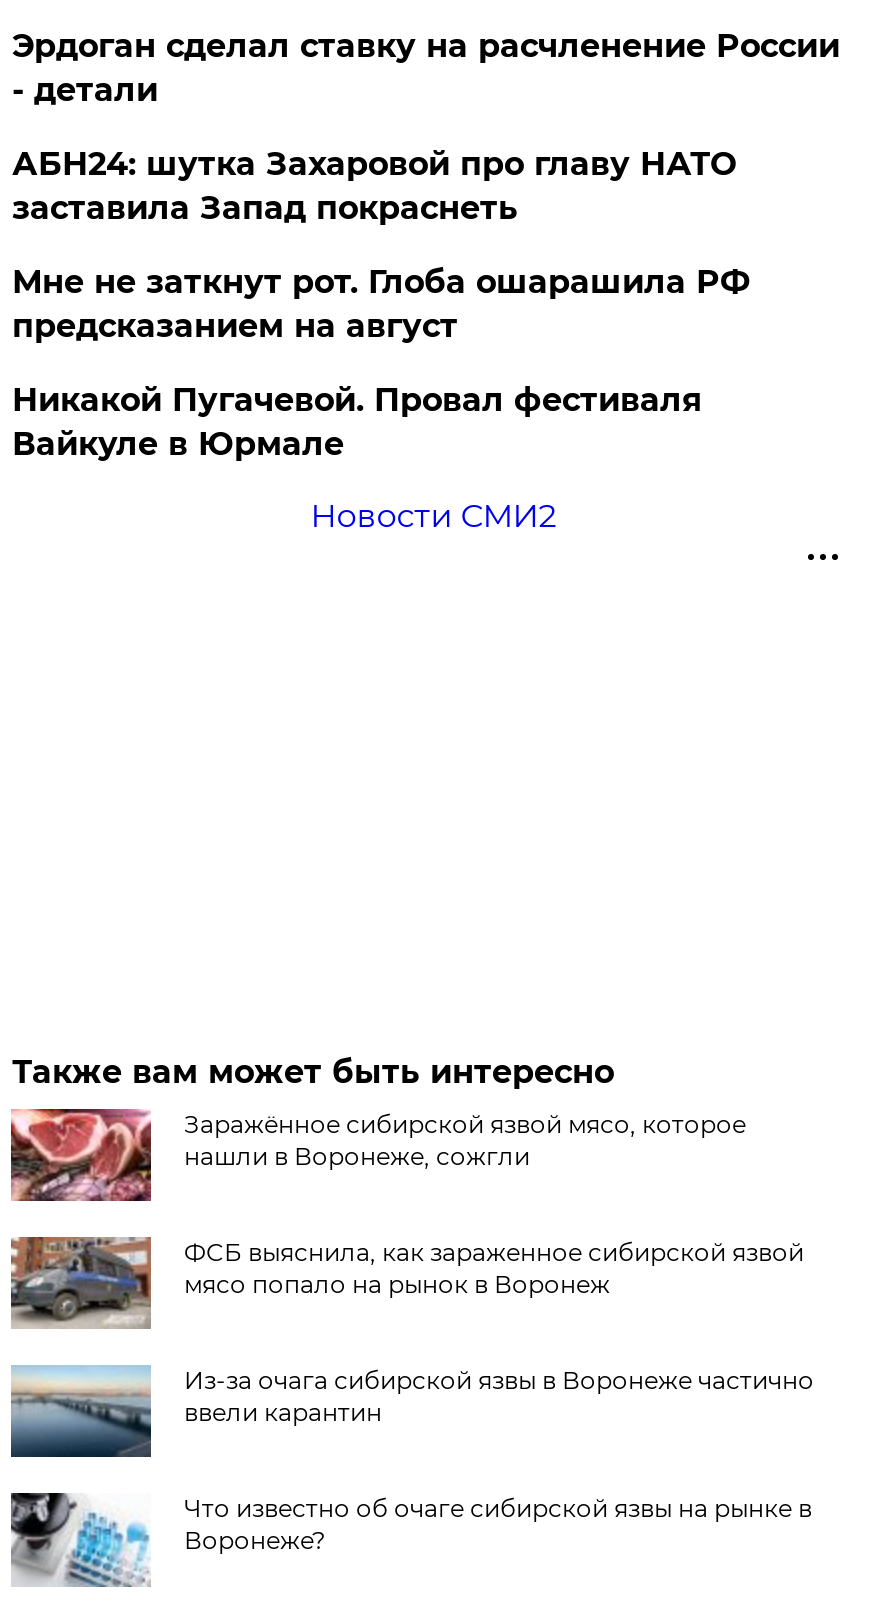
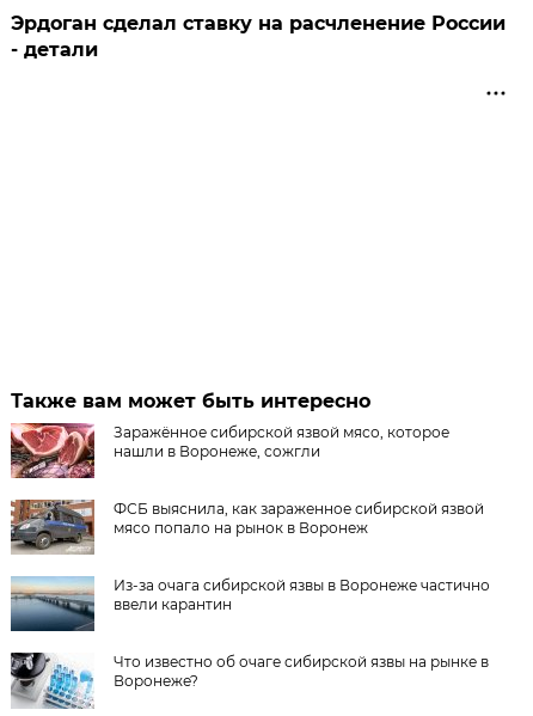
[12,145,750,535] АБН24: шутка Захаровой про главу НАТО | заставила Запад покраснеть | Мне не заткнут рот. Глоба ошарашила РФ | предсказанием на август | Никакой Пугачевой. Провал фестиваля | Вайкуле в Юрмале | Новости СМИ2 -> none

